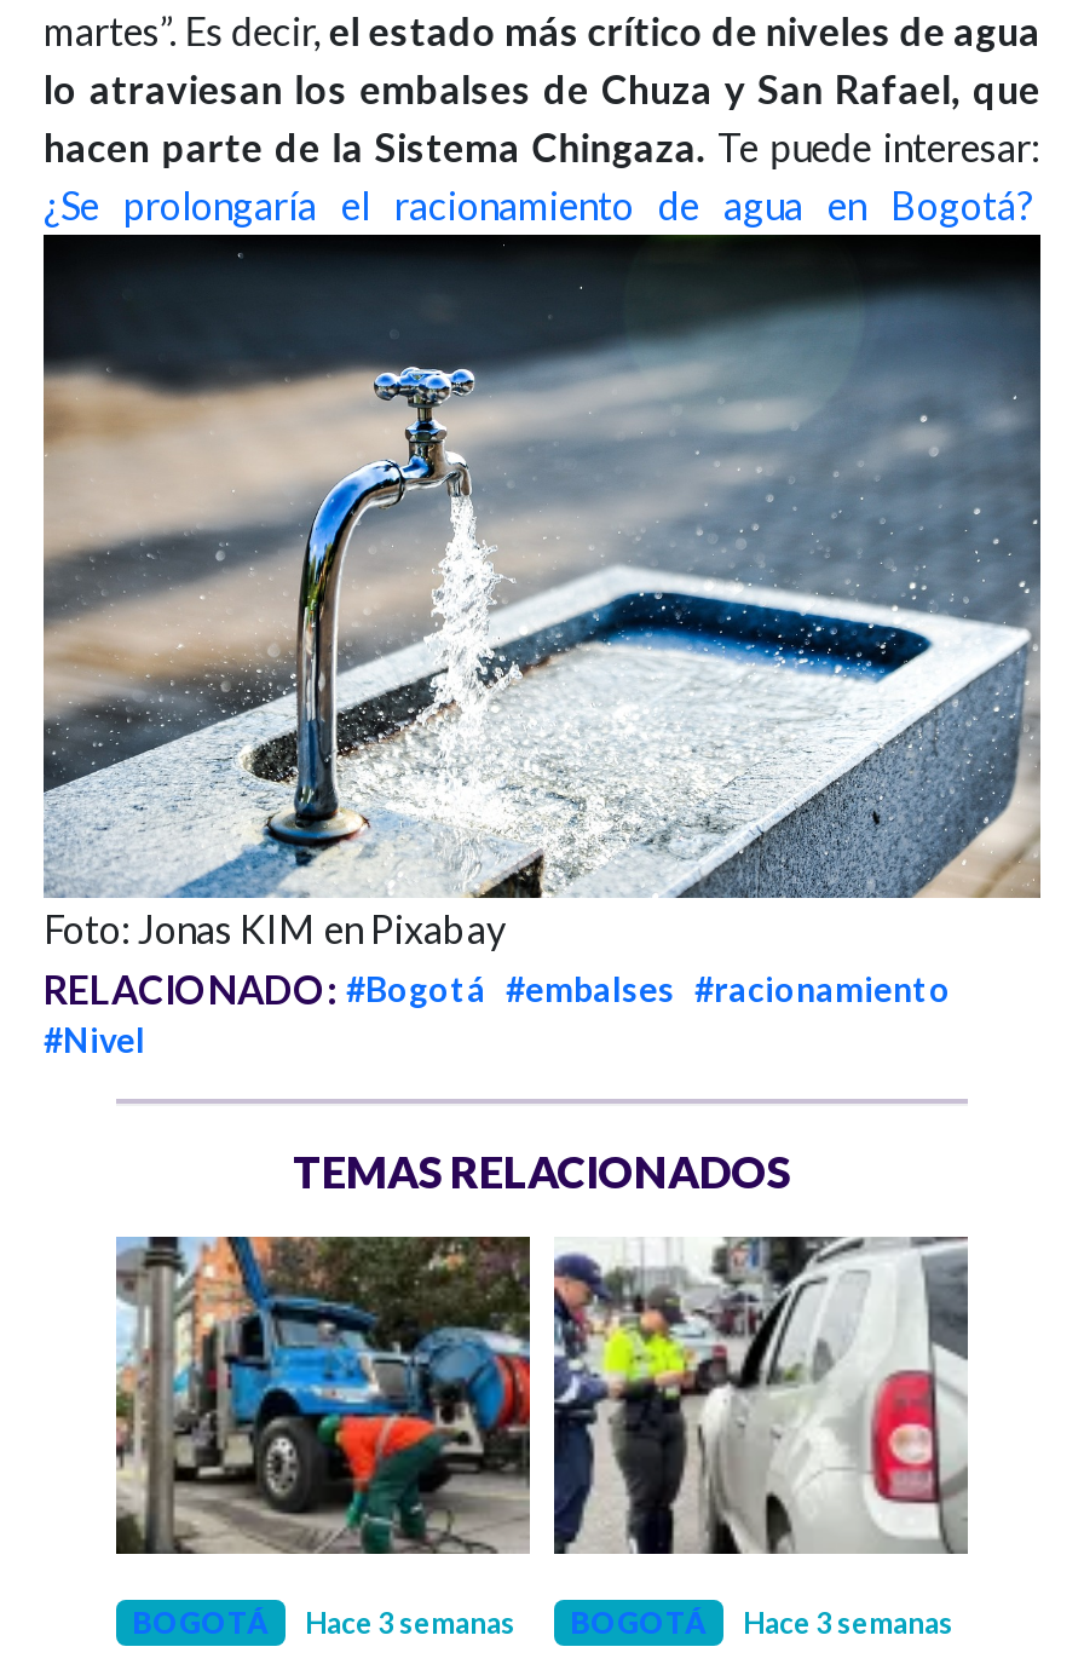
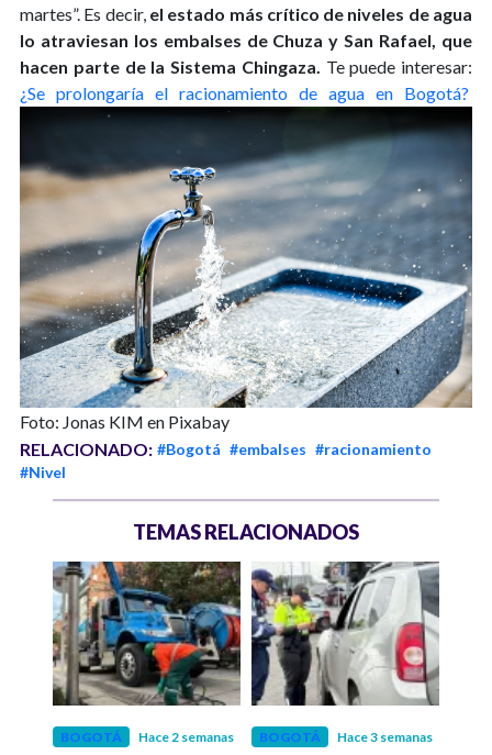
[305,1604,515,1641] Hace 3 semanas -> [138,729,234,745] Hace 2 semanas

